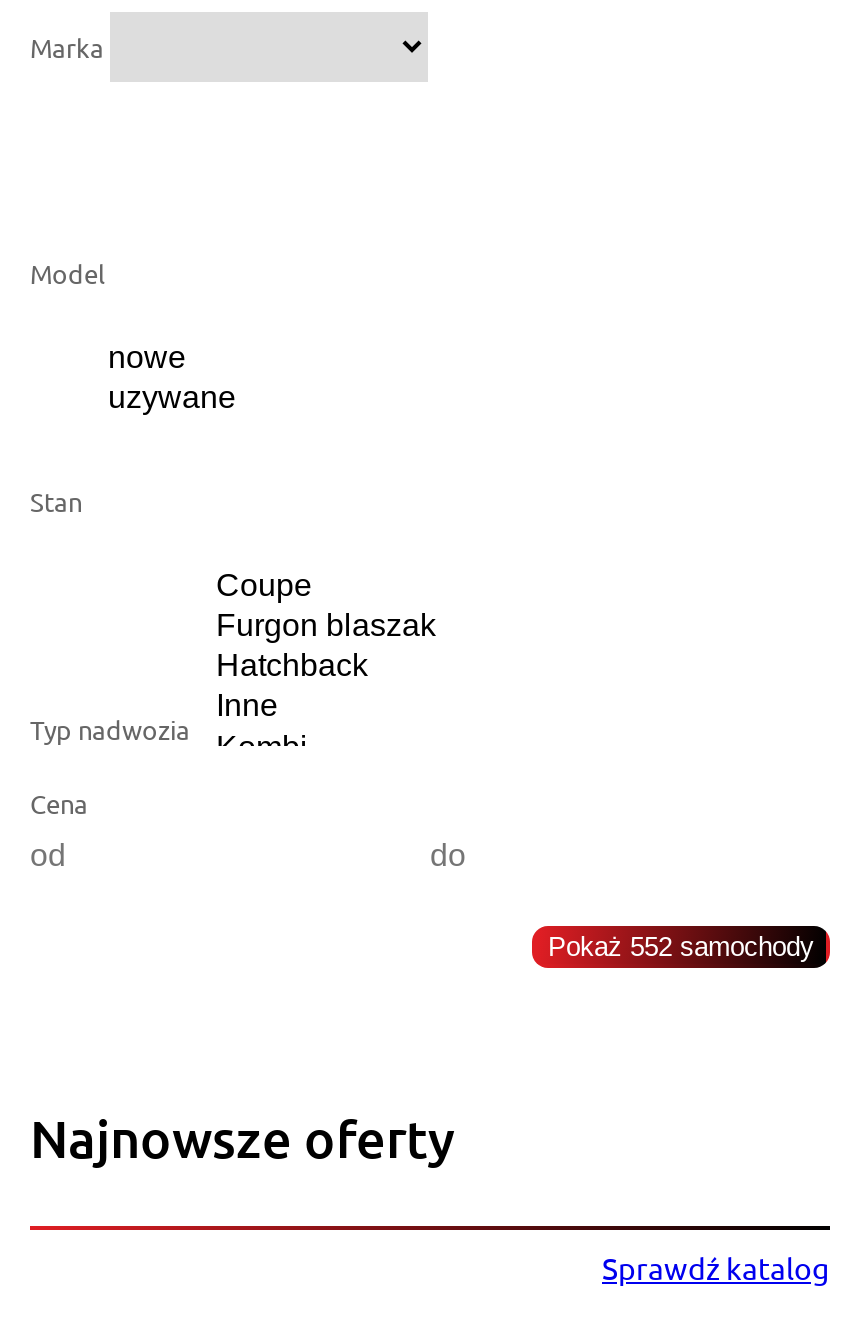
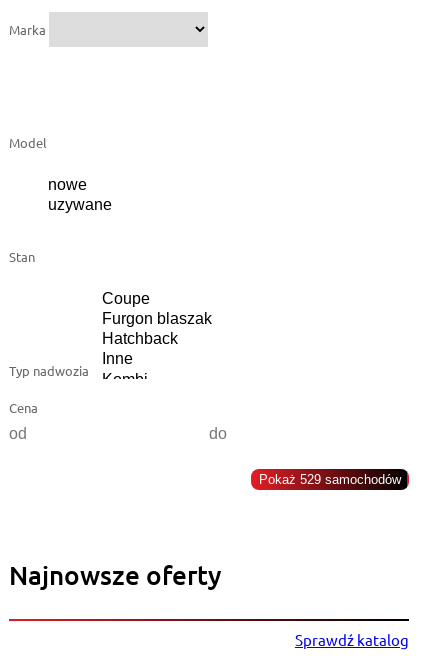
[548,931,814,961] Pokaż 552 samochody -> [259,471,401,486] Pokaż 529 samochodów

